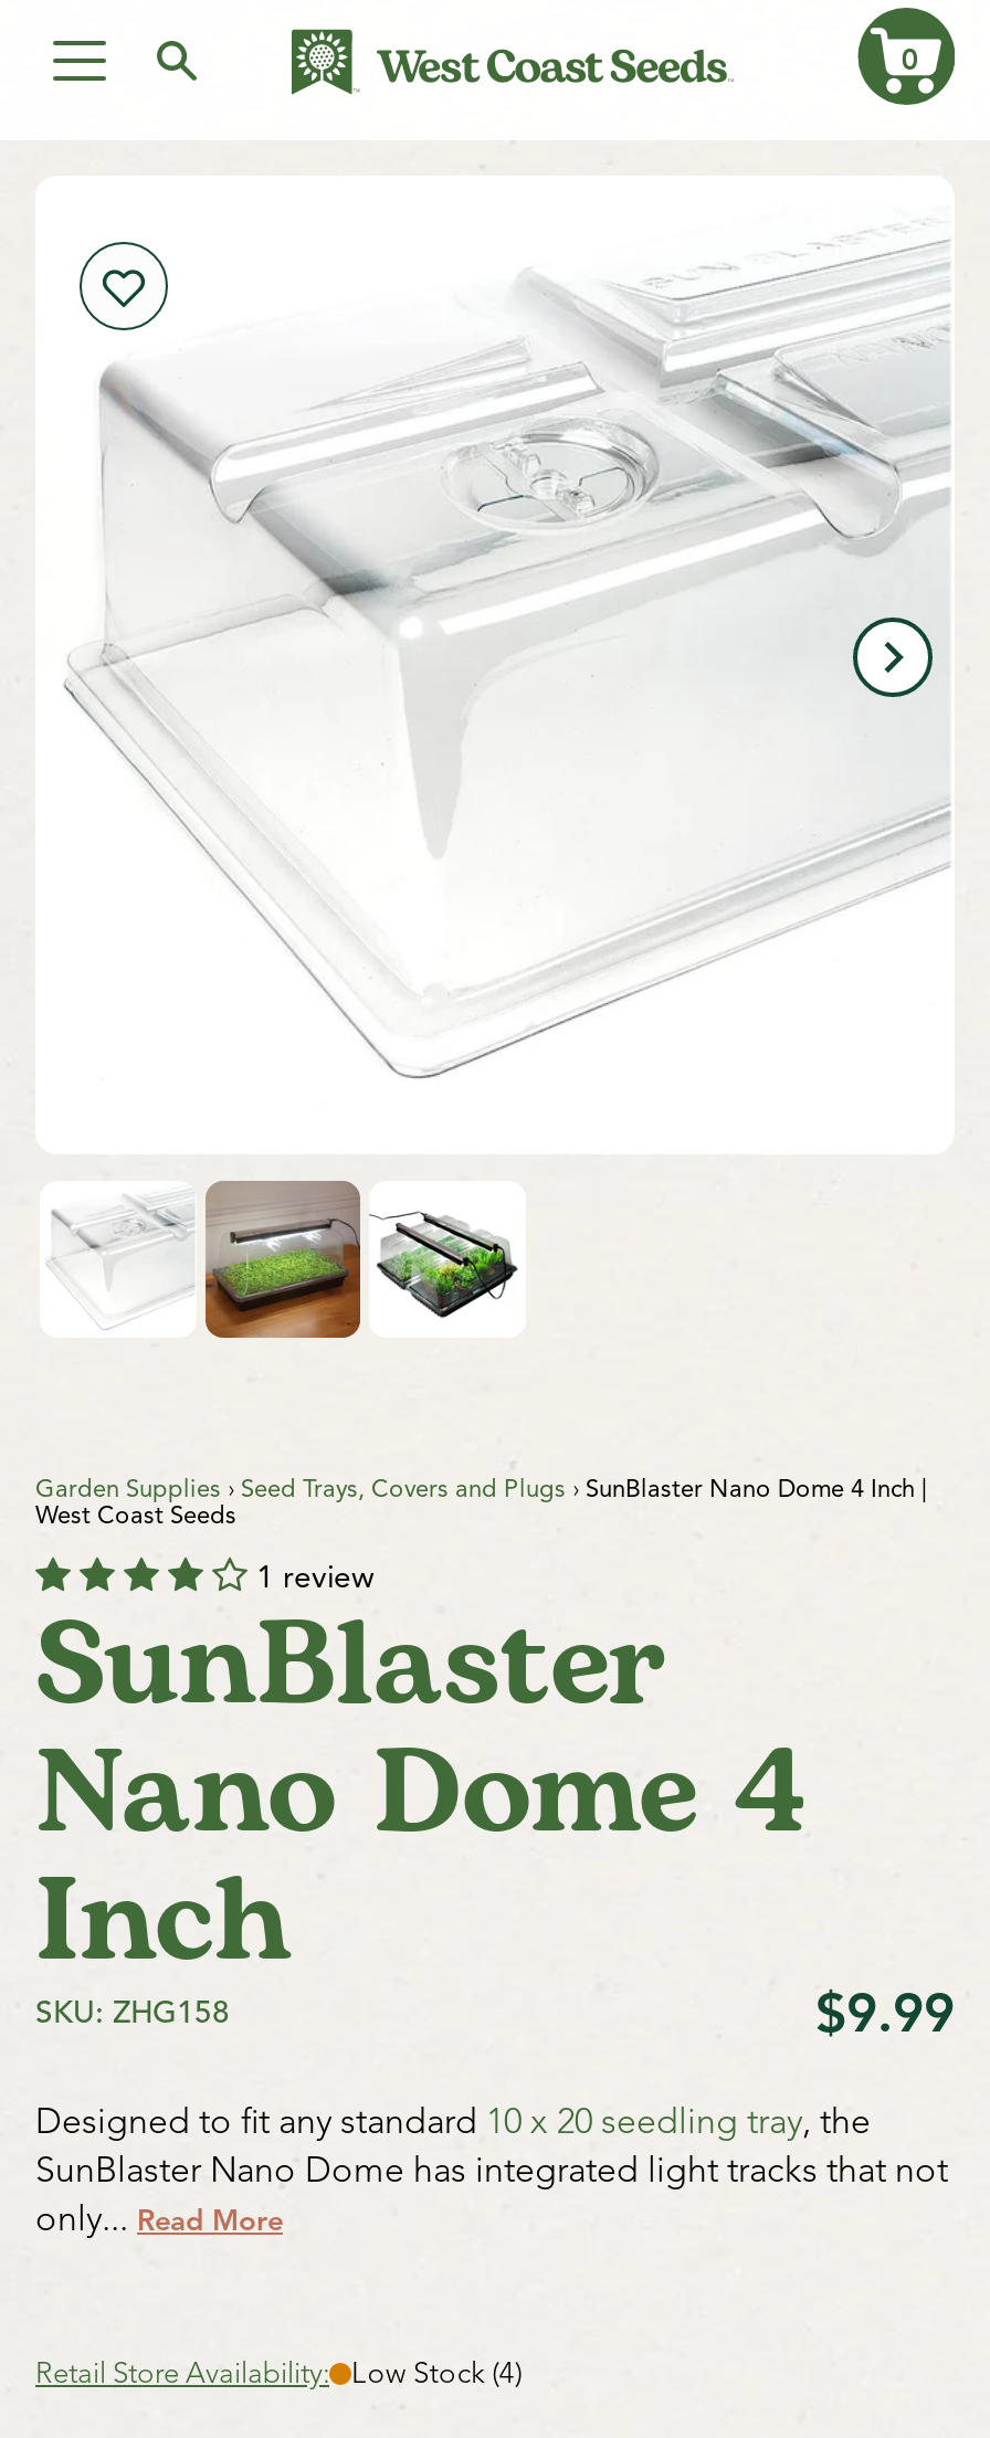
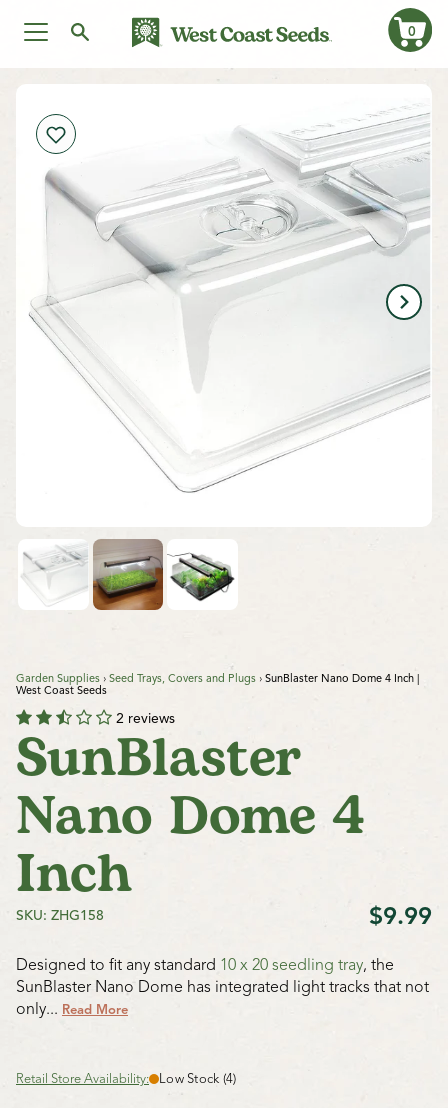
[256,1559,373,1596] 1 review -> [116,710,175,727] 2 reviews

